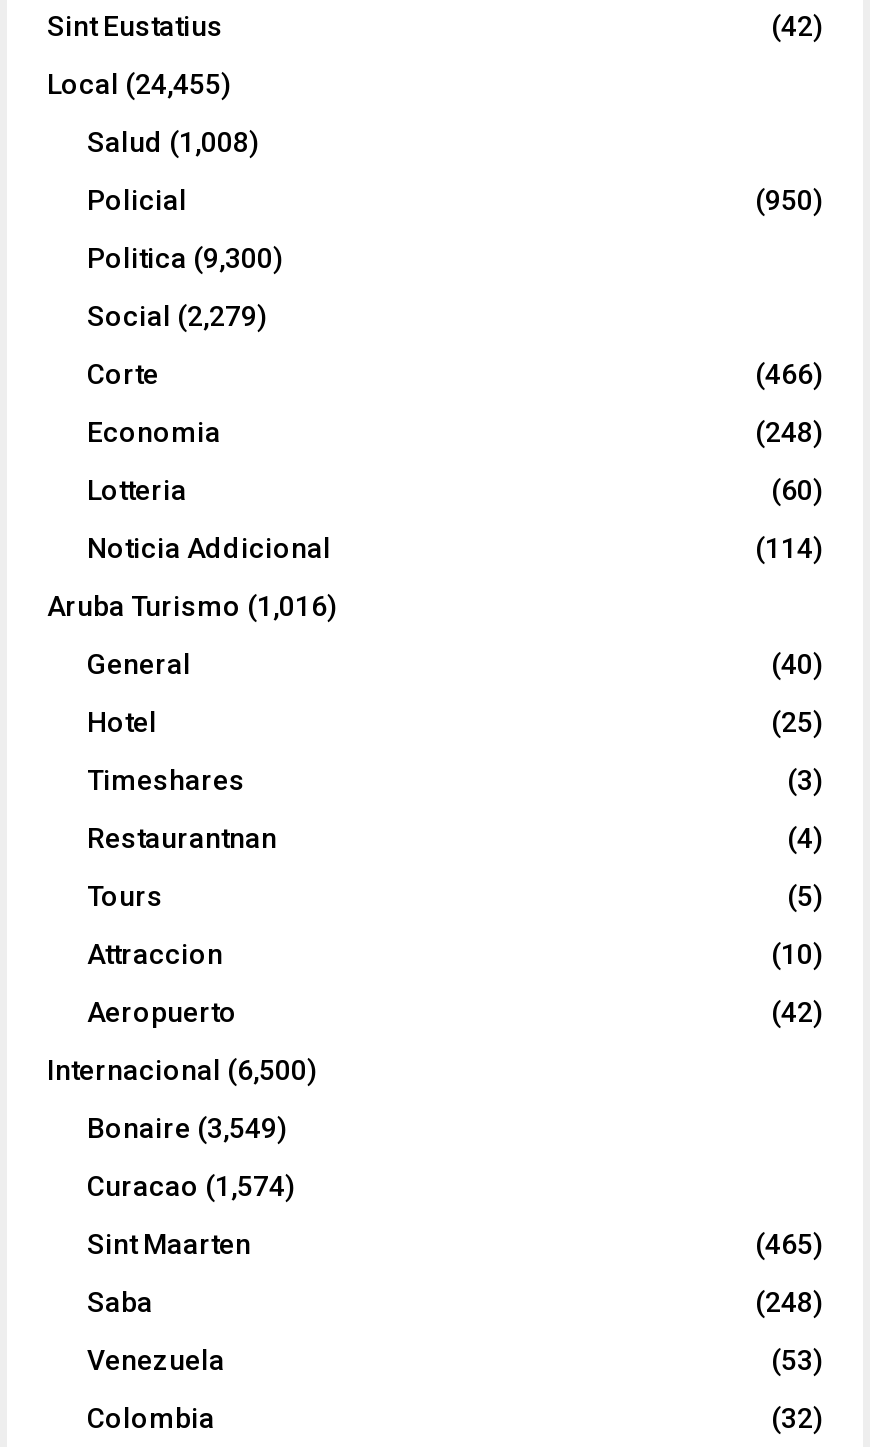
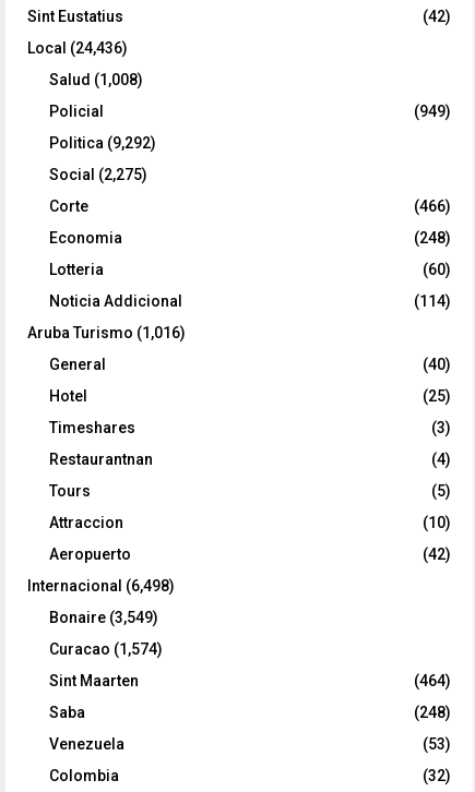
[47,68,231,100] Local (24,455) -> [27,39,128,56] Local (24,436)
[755,184,823,216] (950) -> [414,102,451,120] (949)
[87,242,283,274] Politica (9,300) -> [49,134,156,151] Politica (9,292)
[87,300,267,332] Social (2,279) -> [49,165,147,183] Social (2,275)
[47,1054,317,1086] Internacional (6,500) -> [27,577,175,594] Internacional (6,498)
[755,1228,823,1260] (465) -> [414,672,451,689] (464)

